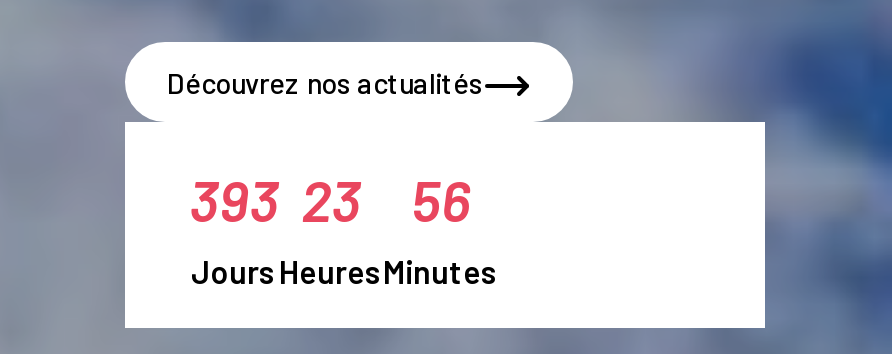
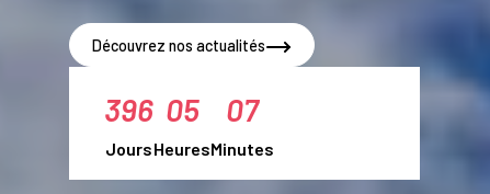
[189,164,279,234] 393 -> [104,90,153,128] 396
[301,164,361,234] 23 -> [165,90,199,128] 05
[411,164,471,234] 56 -> [226,90,259,128] 07

